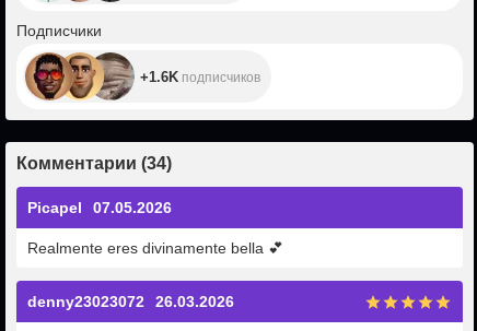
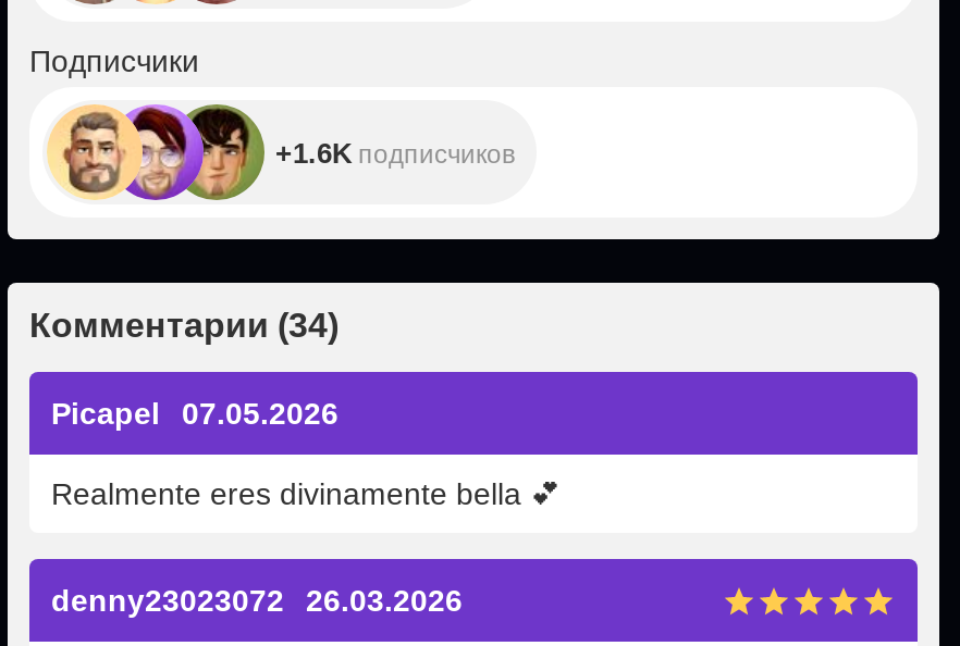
[25,51,135,101] [image] -> [49,104,262,202] [image]

